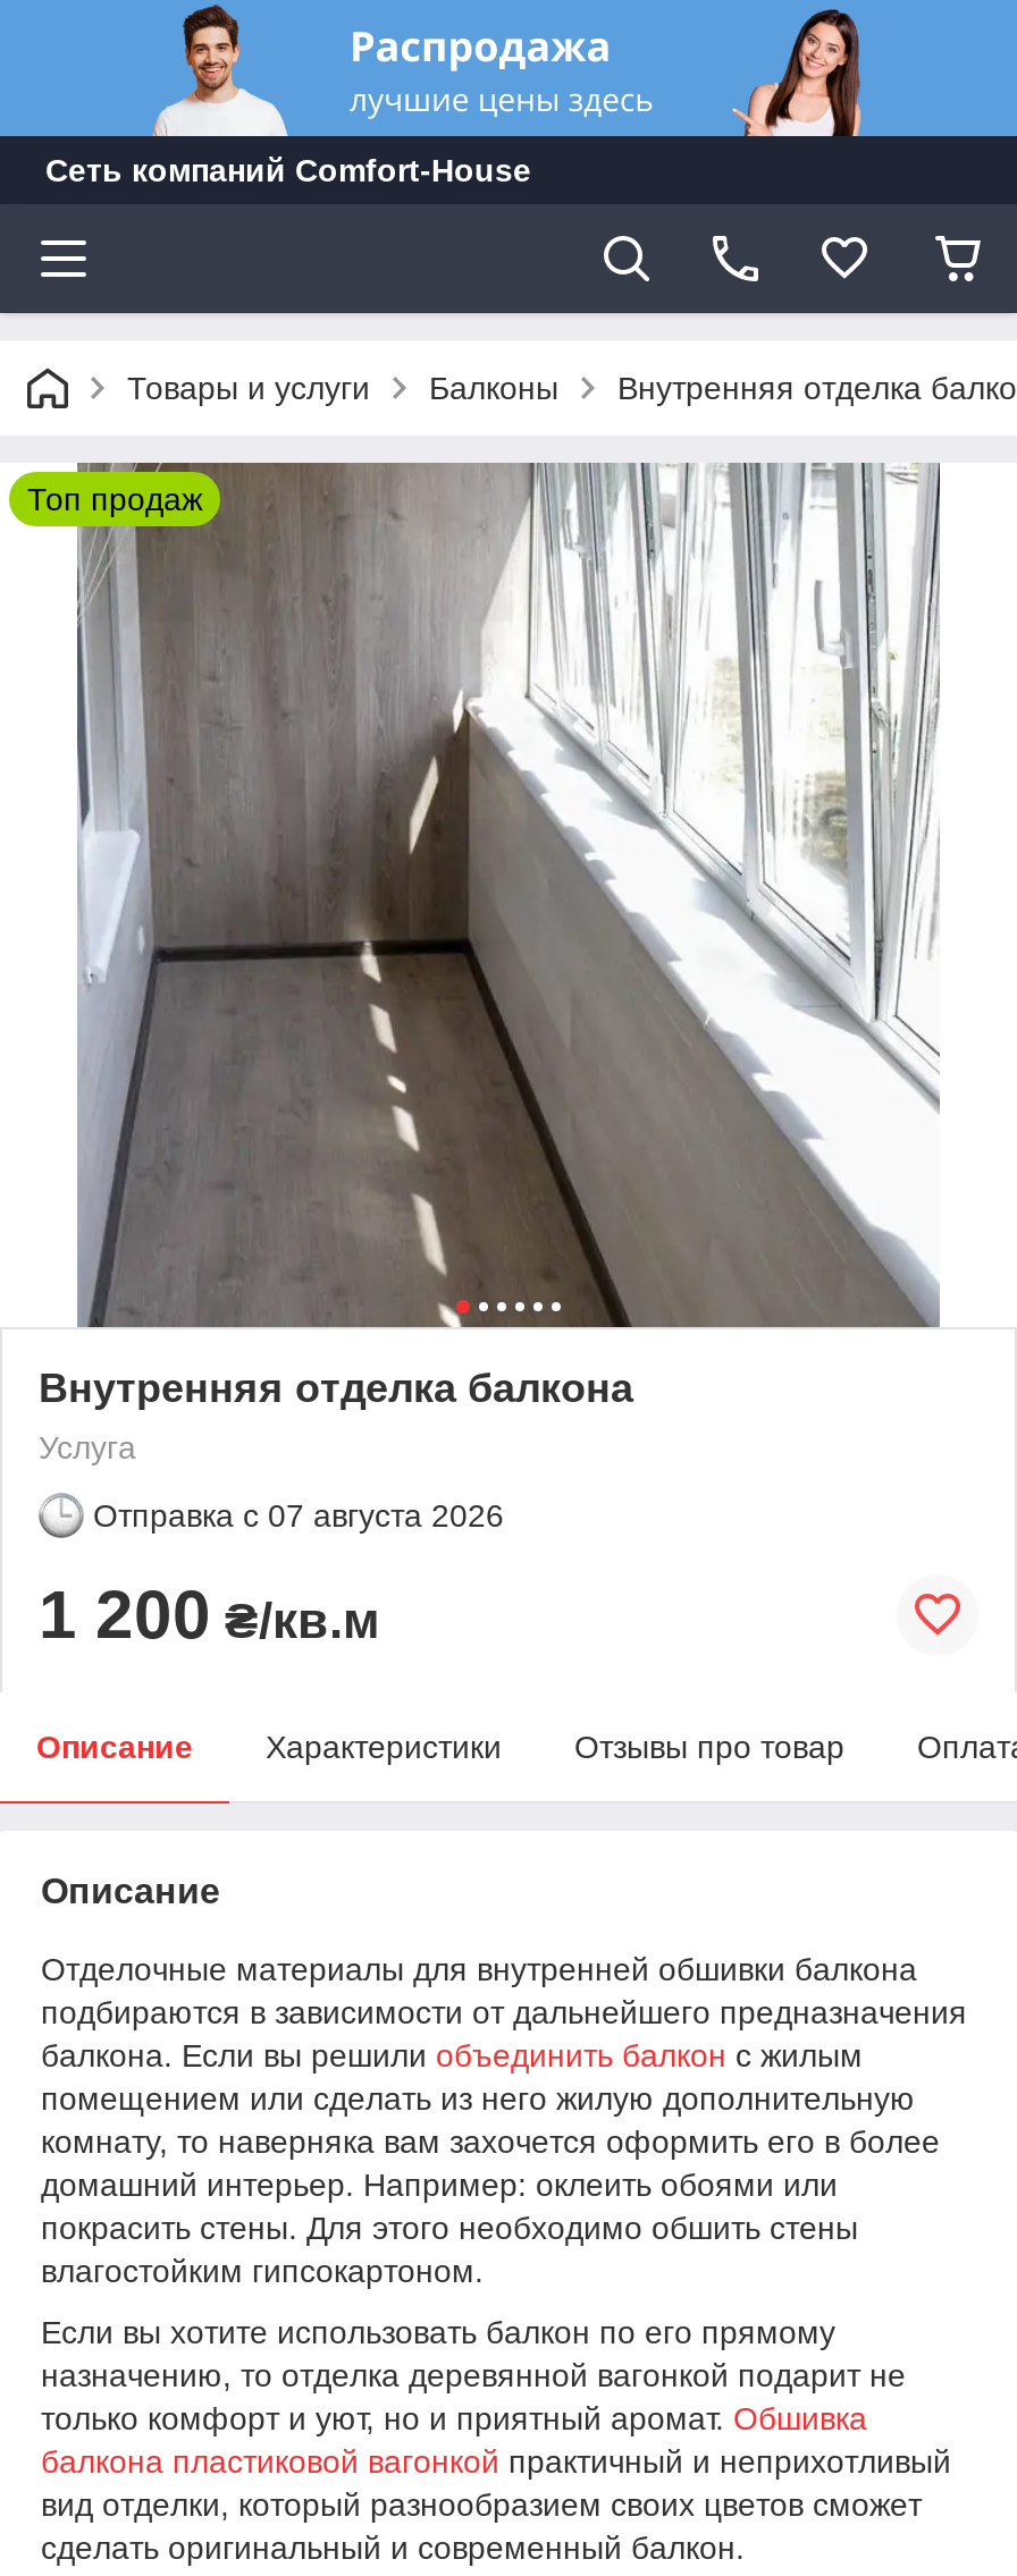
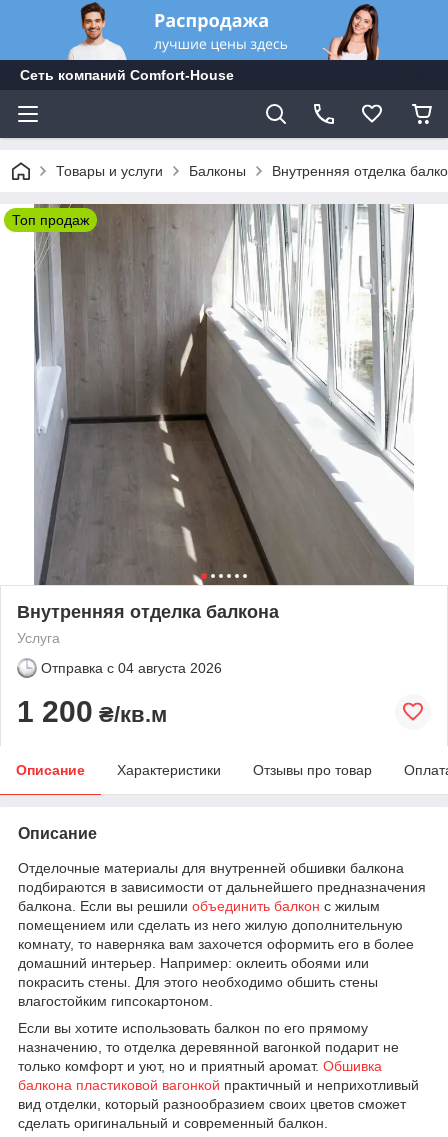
[93,1497,504,1533] Отправка с 07 августа 2026 -> [41,660,222,676] Отправка с 04 августа 2026

